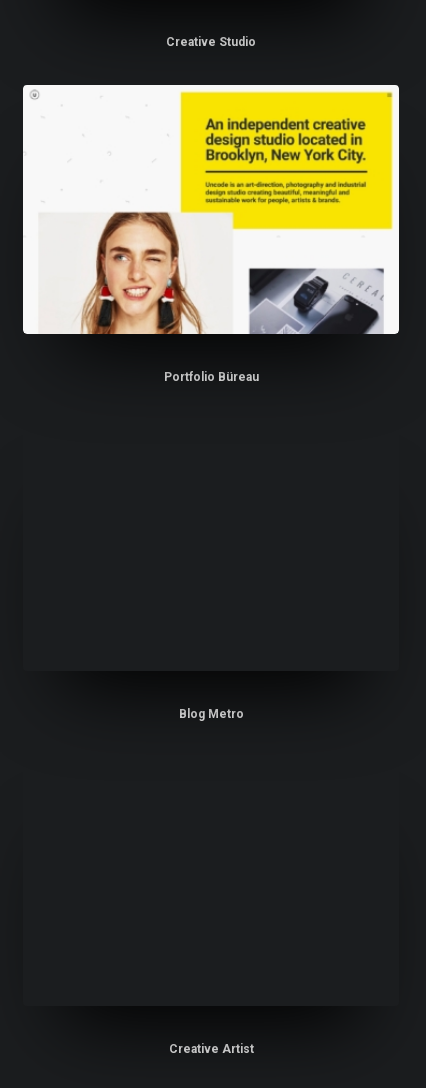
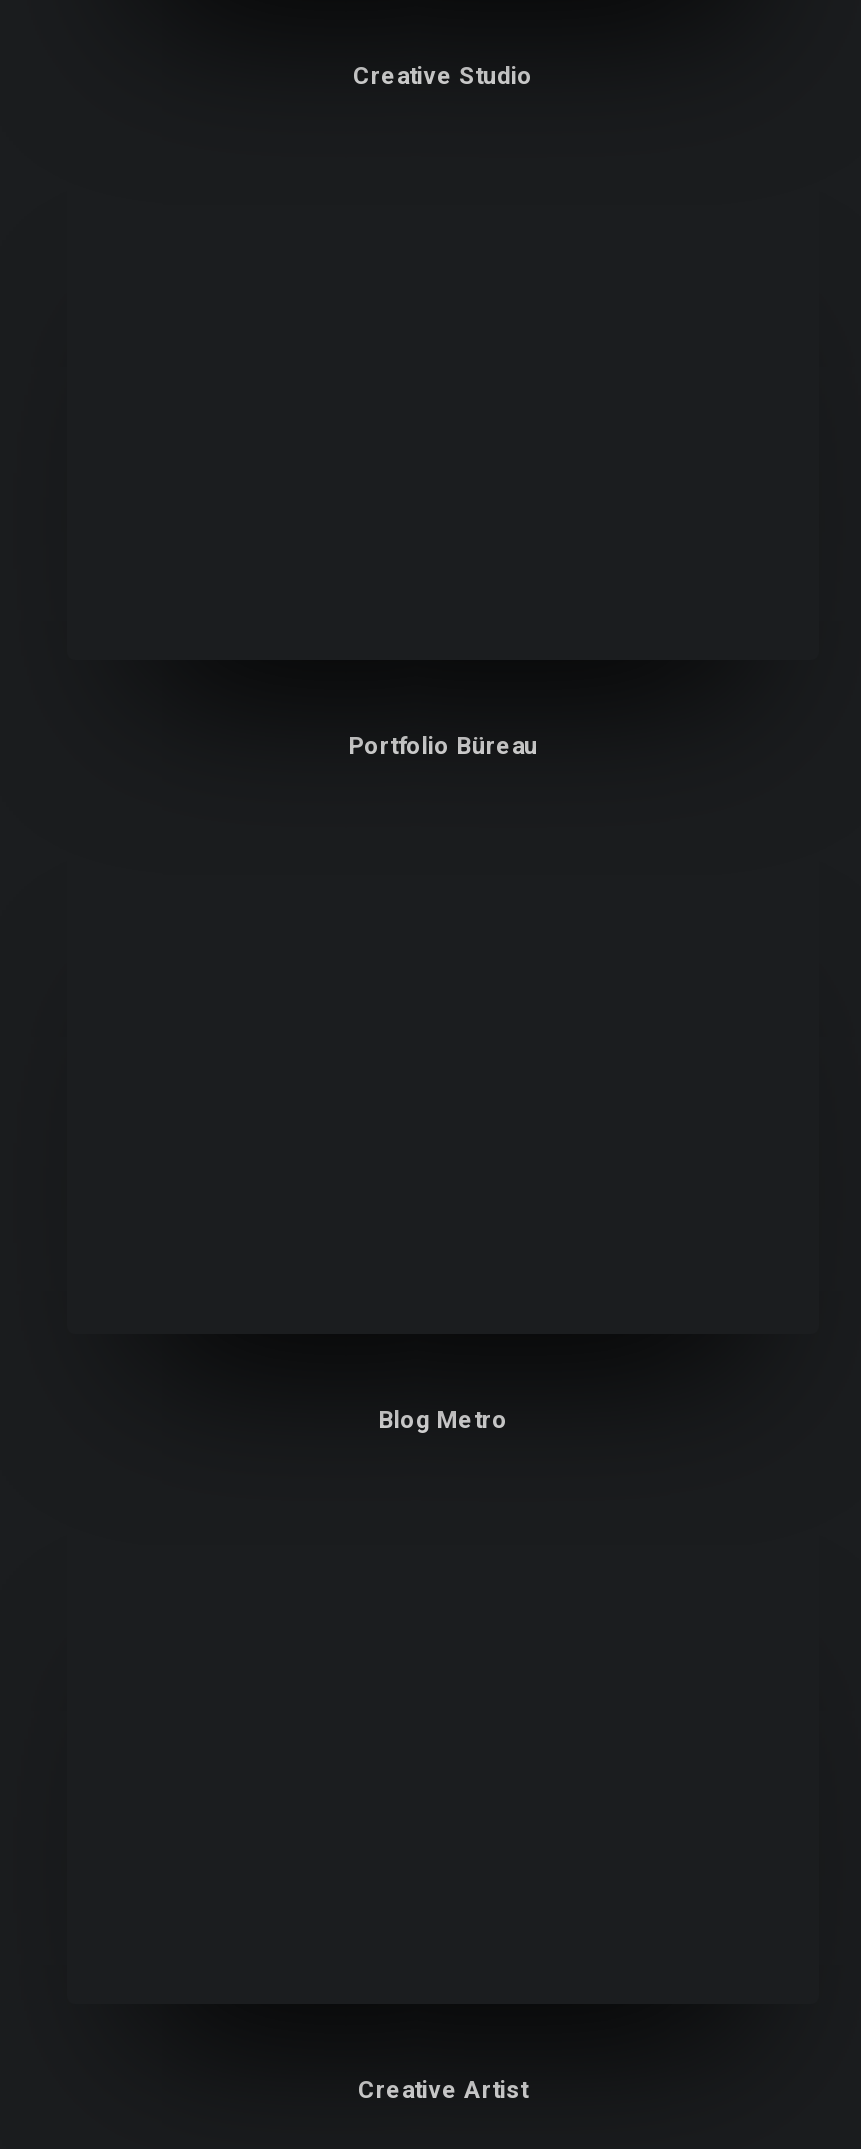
[22,84,400,335] [image] -> none

